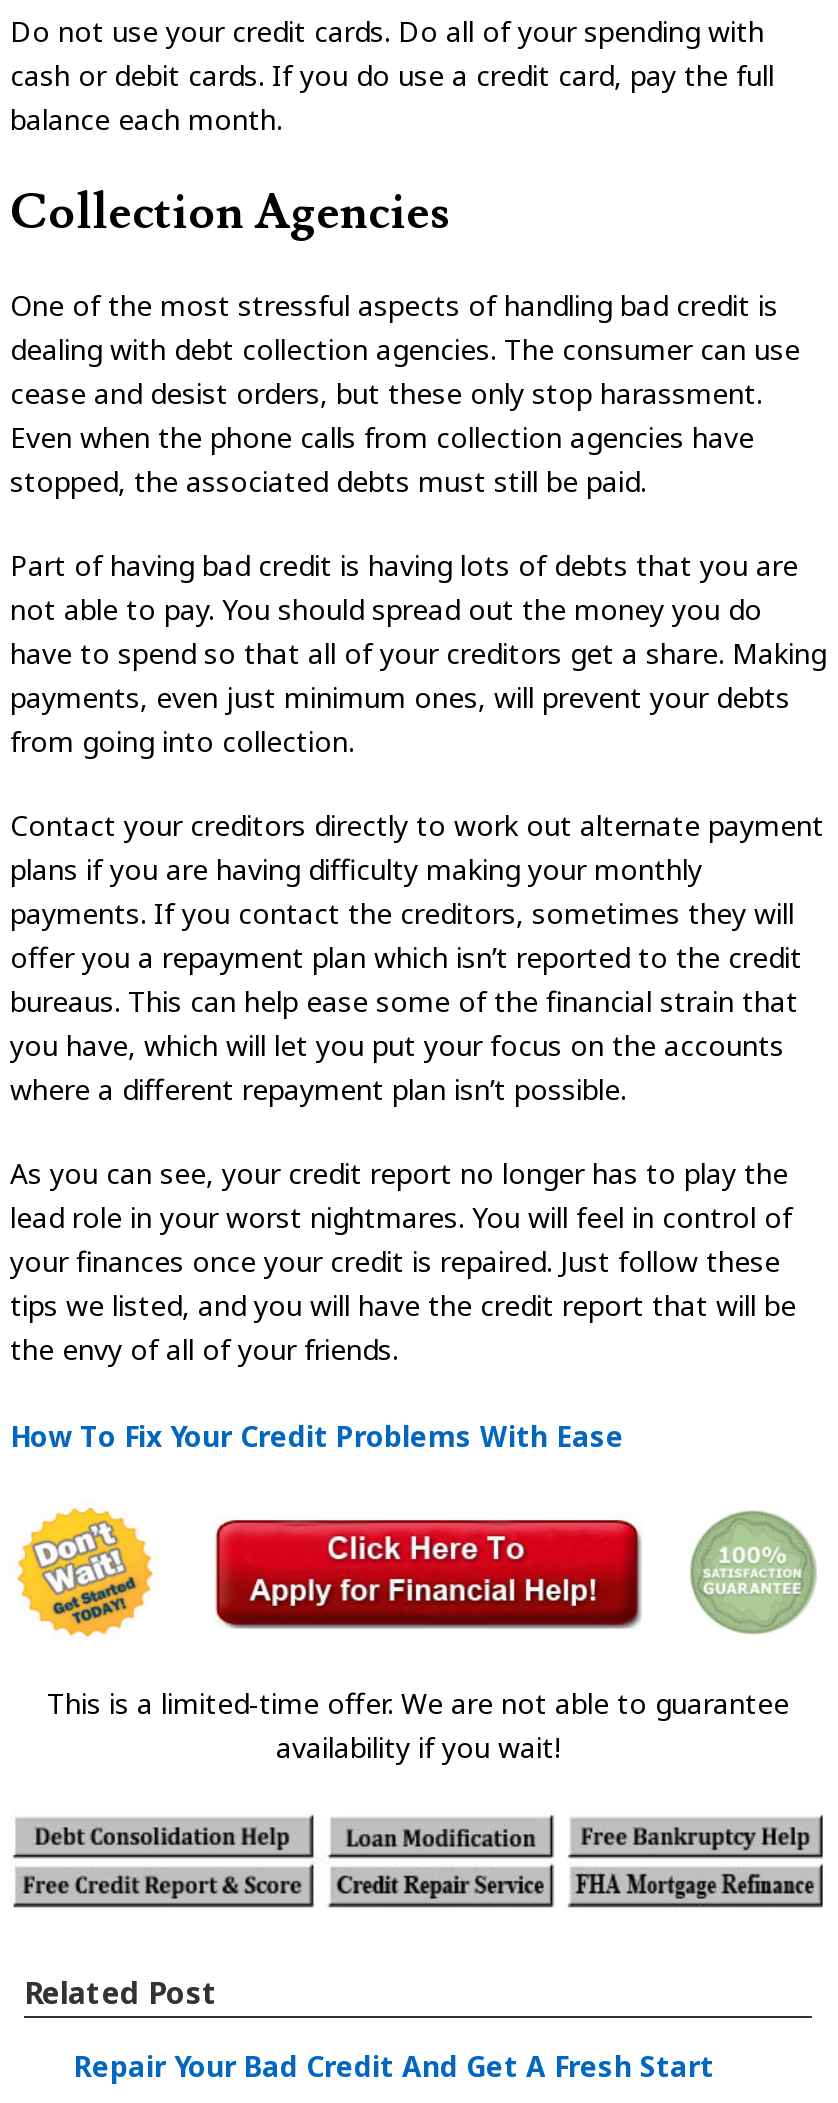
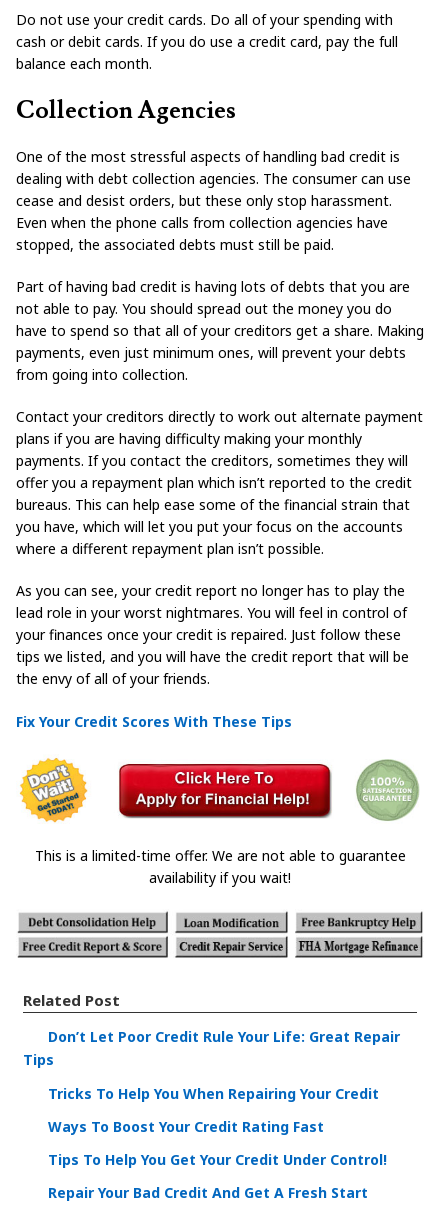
[10,1417,624,1455] How To Fix Your Credit Problems With Ease -> [16,713,292,732] Fix Your Credit Scores With These Tips
none -> [23,1027,400,1169] Don’t Let Poor Credit Rule Your Life: Great Repair | Tips | Tricks To Help You When Repairing Your Credit | Ways To Boost Your Credit Rating Fast | Tips To Help You Get Your Credit Under Control!

